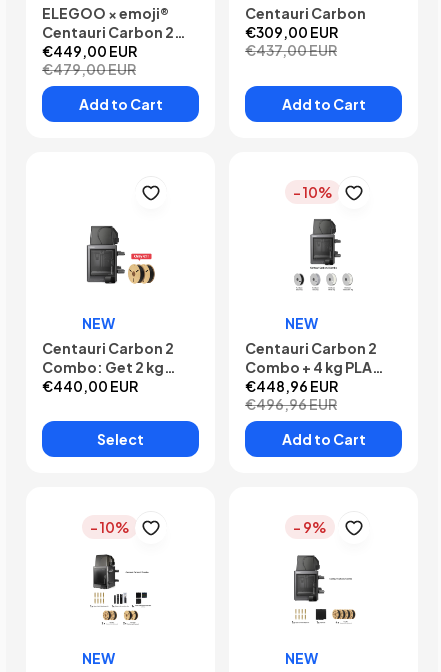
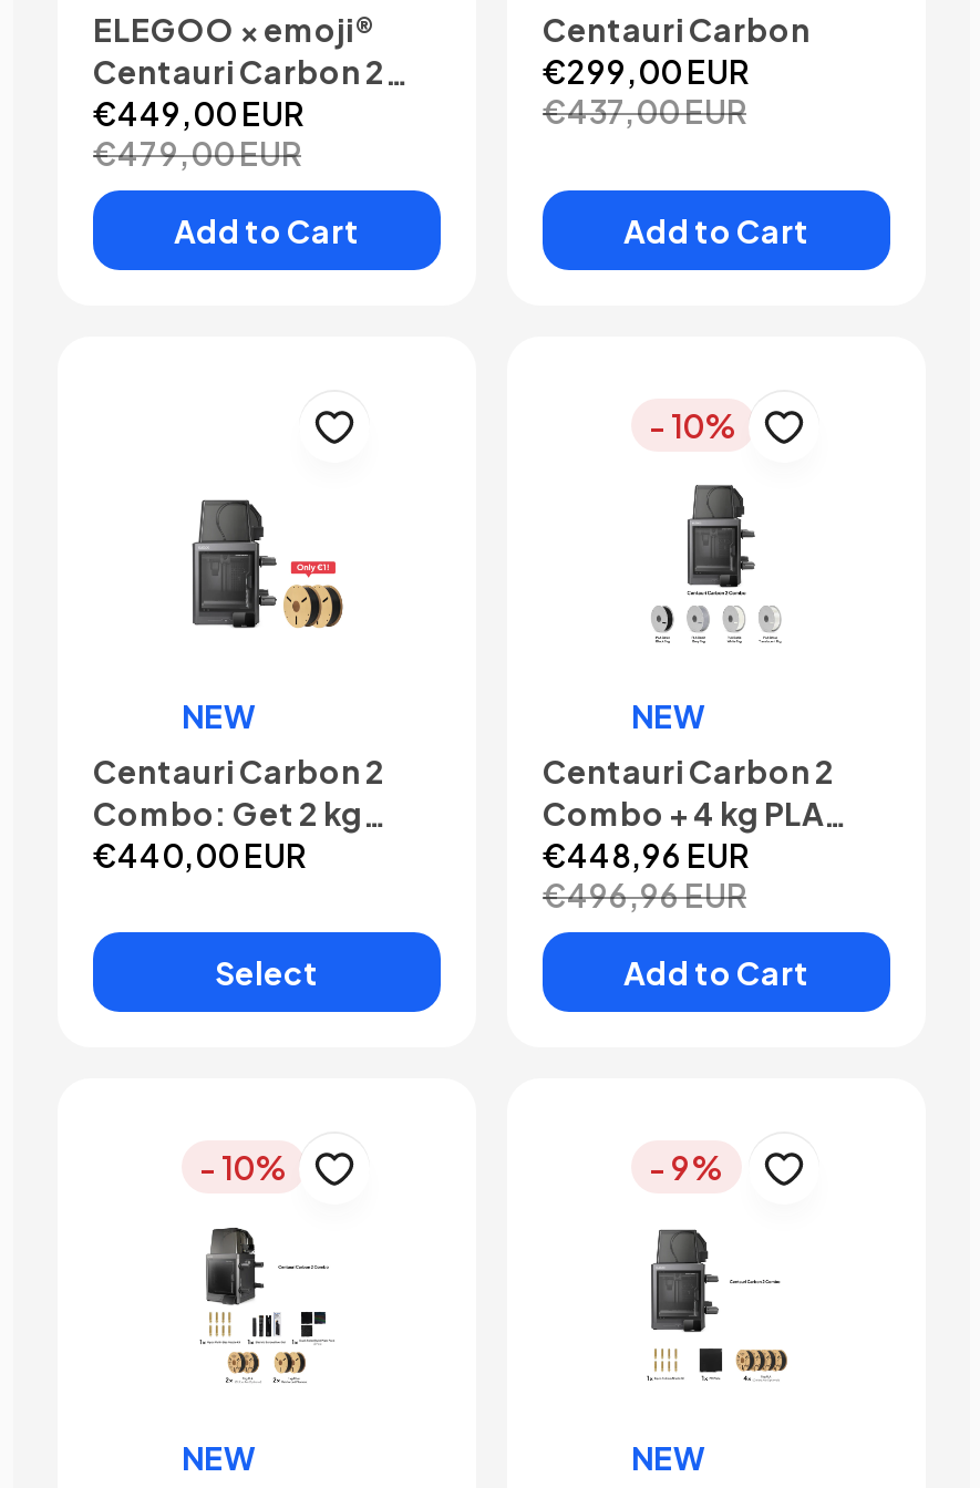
[245,23,338,41] €309,00 EUR -> [543,52,749,91] €299,00 EUR

